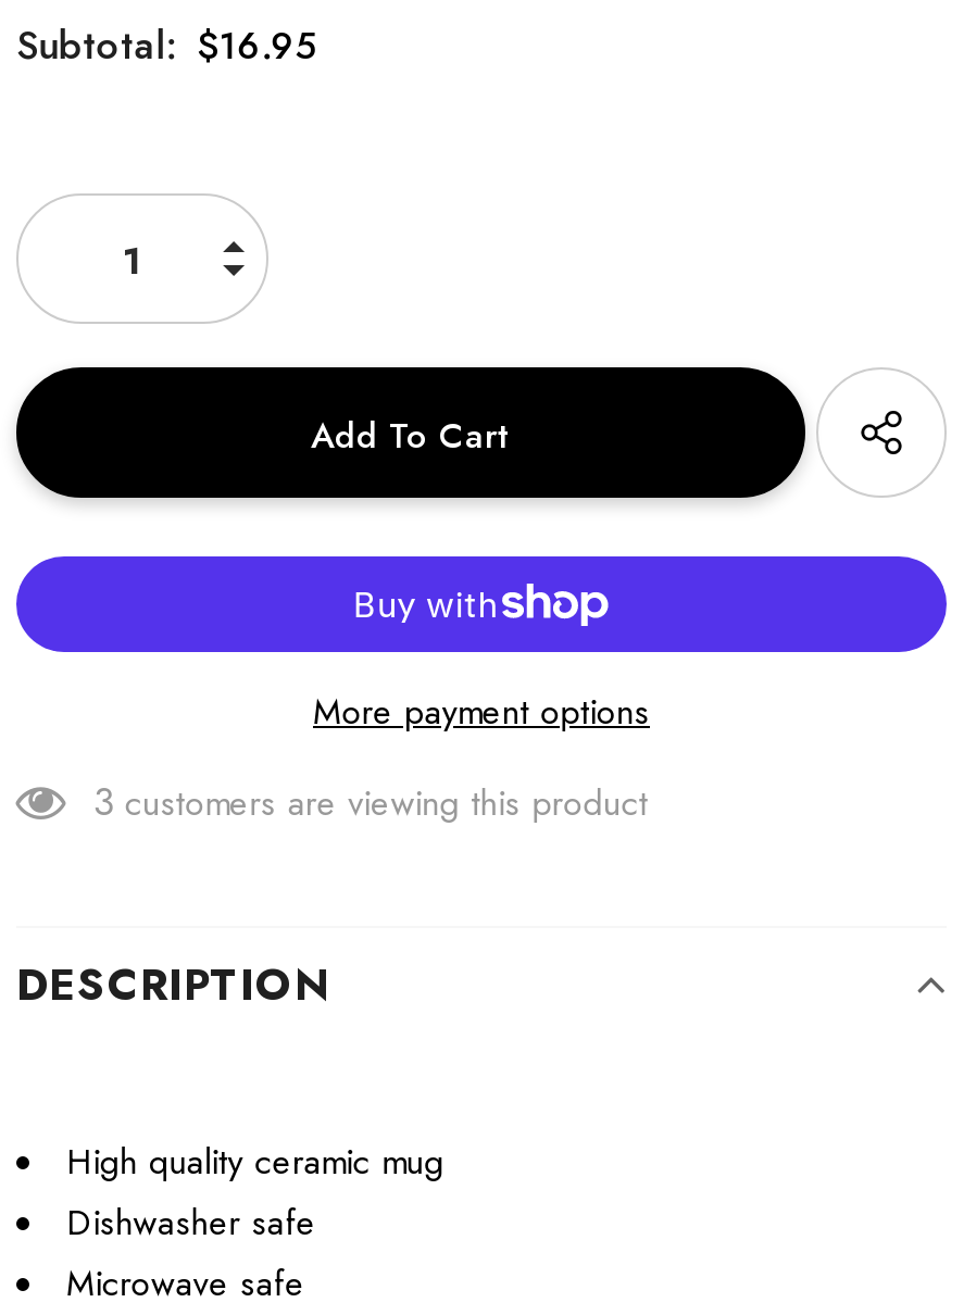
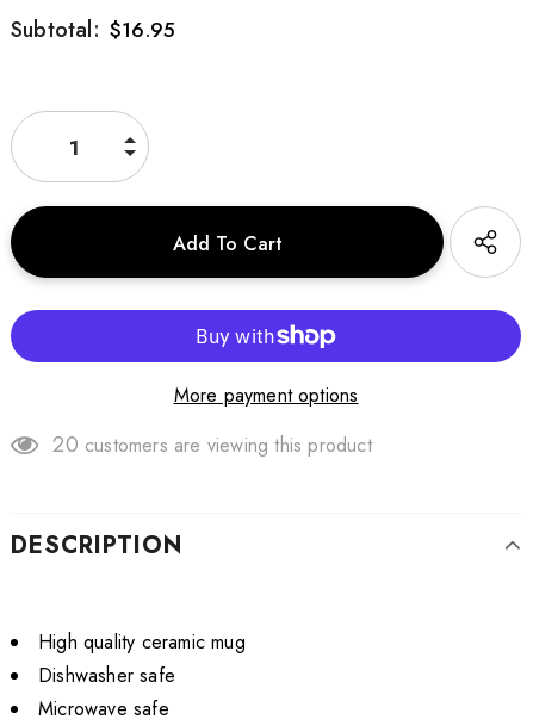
[93,774,648,831] 3 customers are viewing this product -> [53,429,372,460] 20 customers are viewing this product

